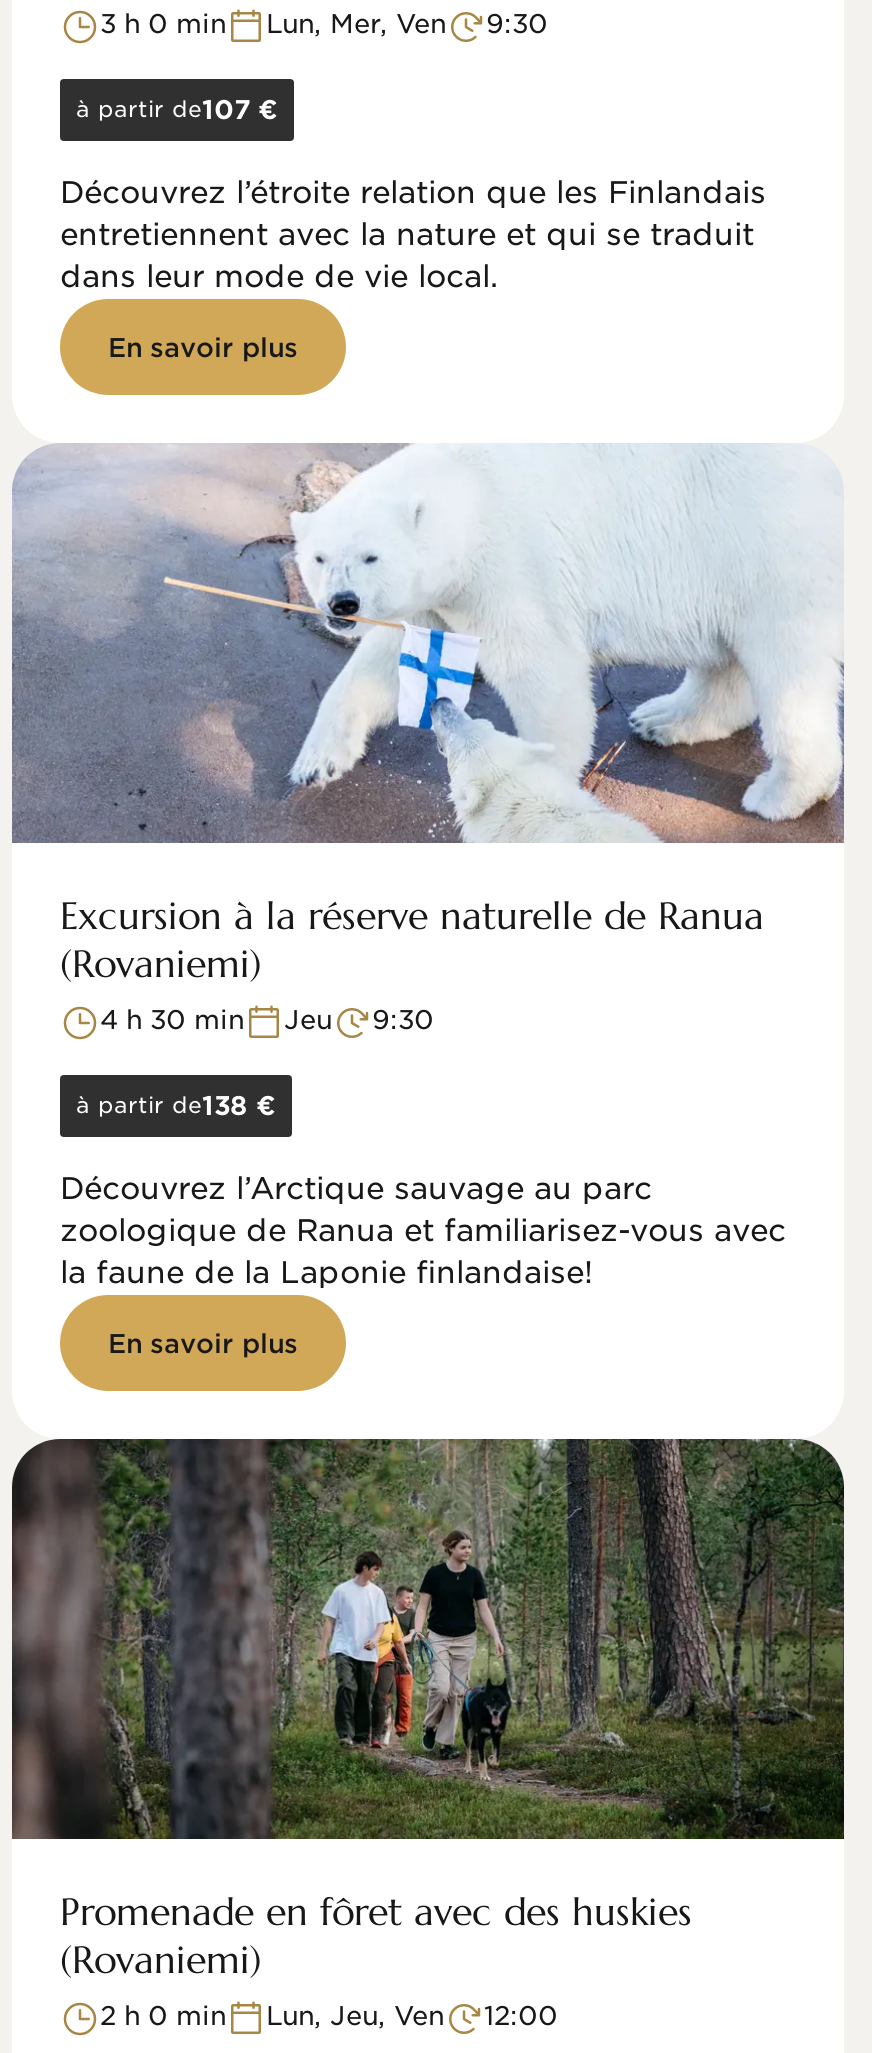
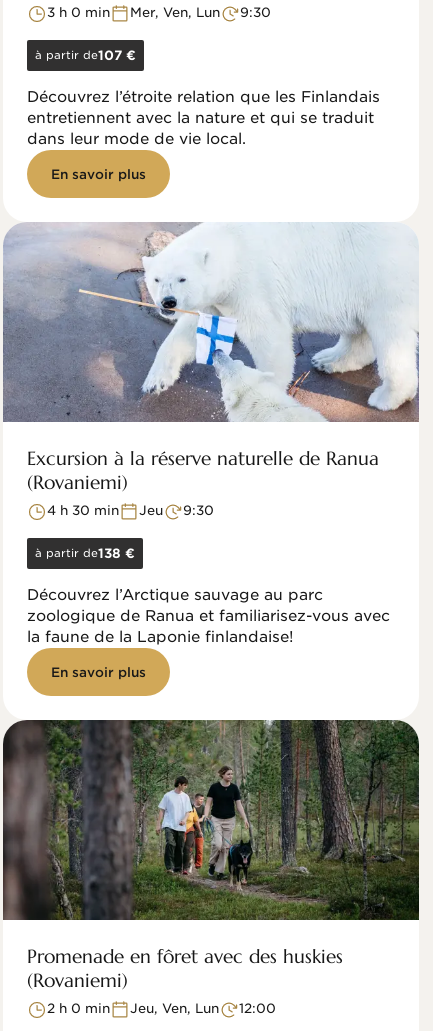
[266,9,446,39] Lun, Mer, Ven -> [130,5,220,20] Mer, Ven, Lun
[266,2001,444,2031] Lun, Jeu, Ven -> [130,1001,219,1016] Jeu, Ven, Lun

